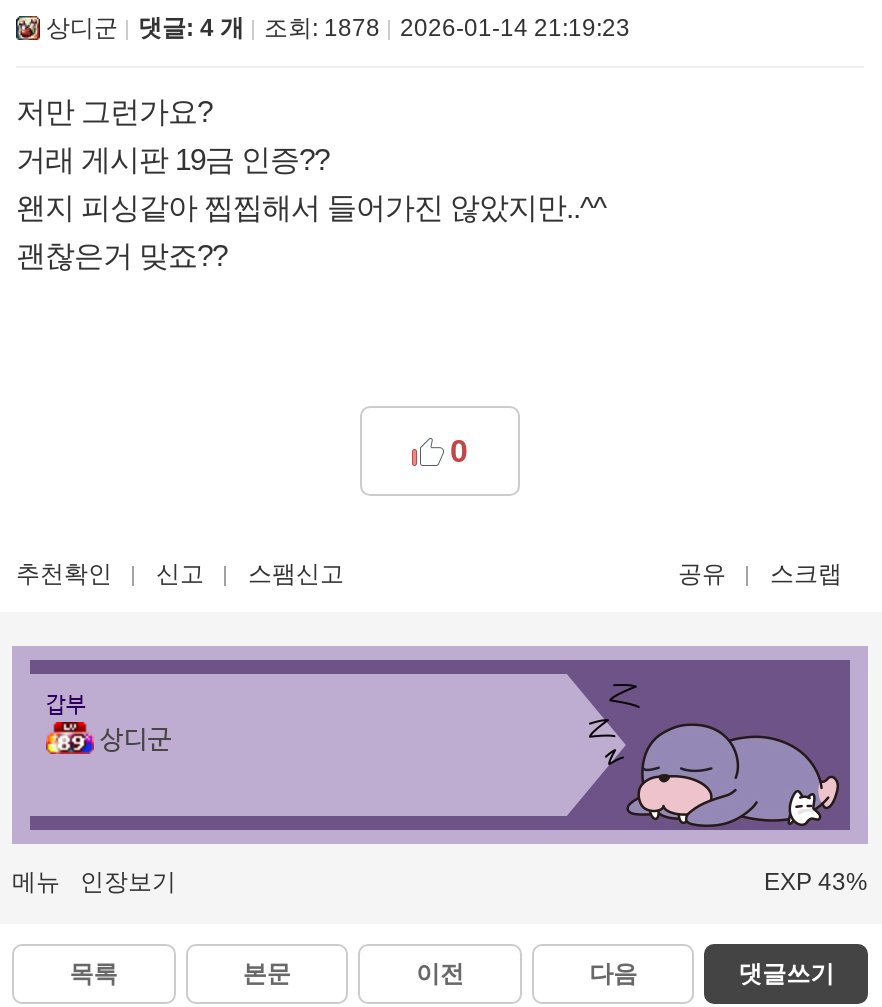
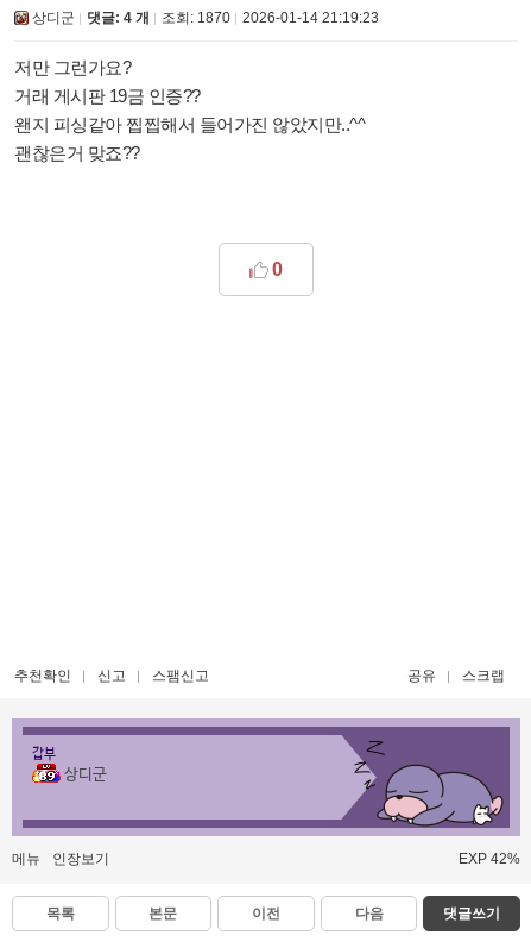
[46,14,630,42] 상디군 댓글: 4 개 조회: 1878 2026-01-14 21:19:23 -> [32,10,379,26] 상디군 댓글: 4 개 조회: 1870 2026-01-14 21:19:23
[764,868,868,896] EXP 43% -> [459,850,520,867] EXP 42%

